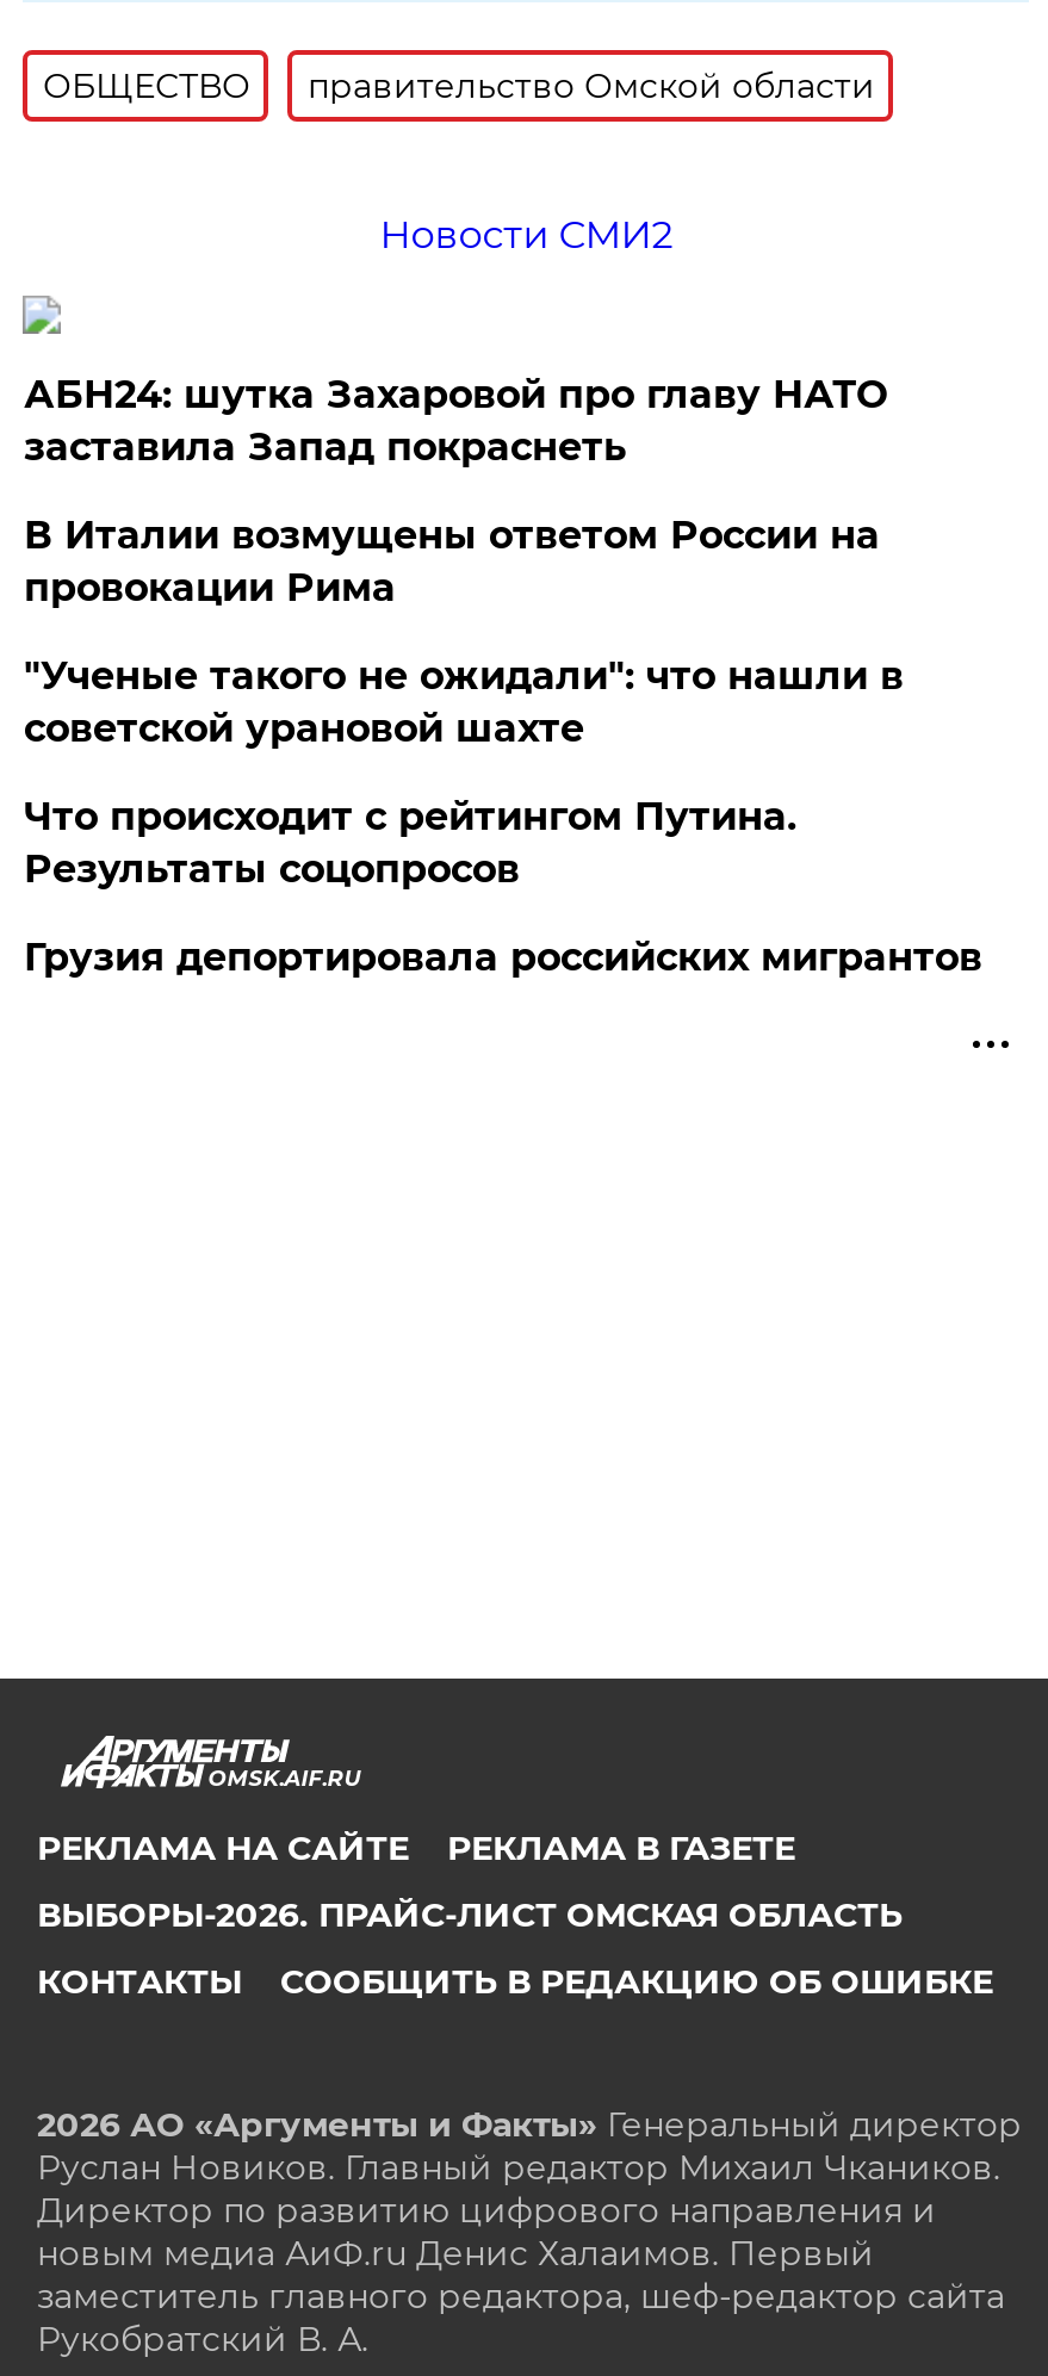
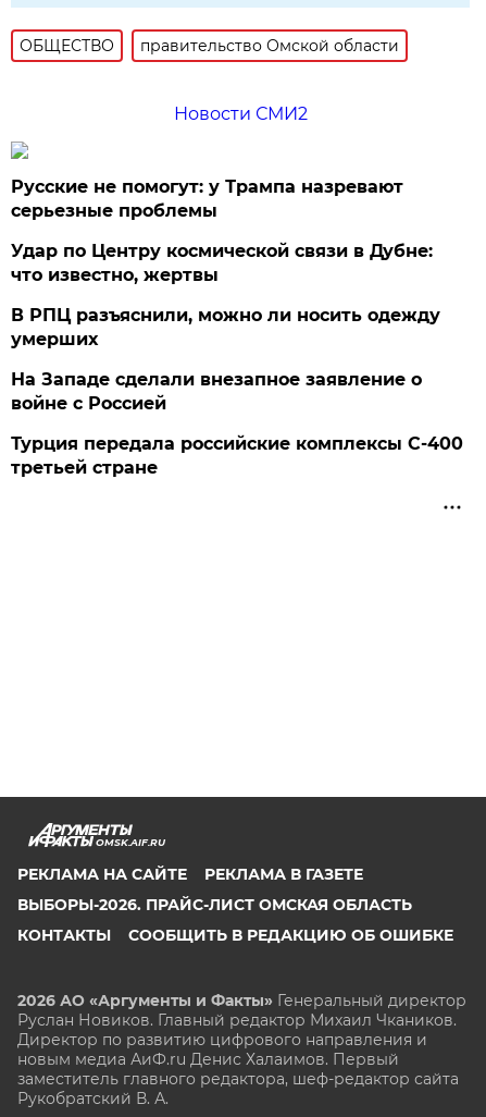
[24,372,887,470] АБН24: шутка Захаровой про главу НАТО | заставила Запад покраснеть -> [11,176,404,221] Русские не помогут: у Трампа назревают | серьезные проблемы
[24,513,880,610] В Италии возмущены ответом России на | провокации Рима -> [11,241,433,285] Удар по Центру космической связи в Дубне: | что известно, жертвы
[24,653,903,751] "Ученые такого не ожидали": что нашли в | советской урановой шахте -> [11,305,441,349] В РПЦ разъяснили, можно ли носить одежду | умерших
[24,794,796,892] Что происходит с рейтингом Путина. | Результаты соцопросов -> [11,369,422,414] На Западе сделали внезапное заявление о | войне с Россией
[24,935,982,980] Грузия депортировала российских мигрантов -> [11,433,464,478] Турция передала российские комплексы С-400 | третьей стране

